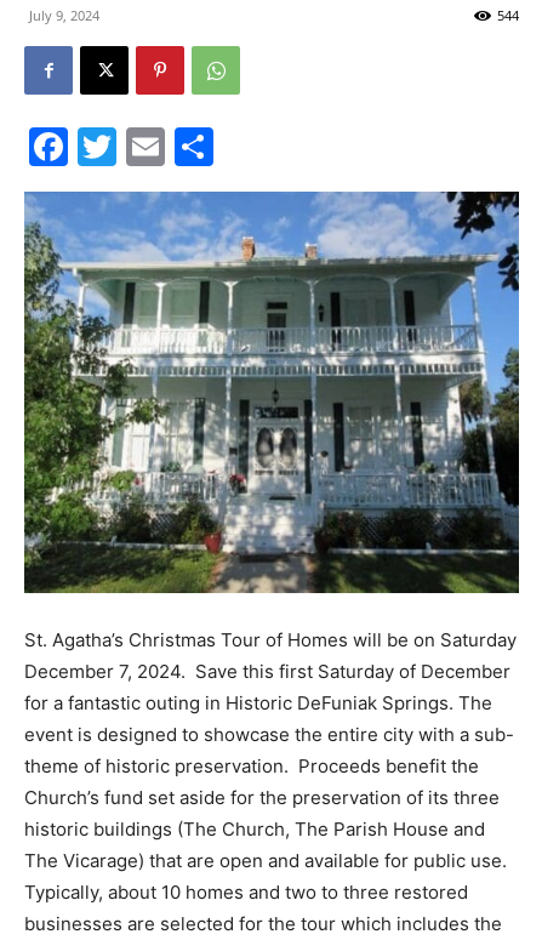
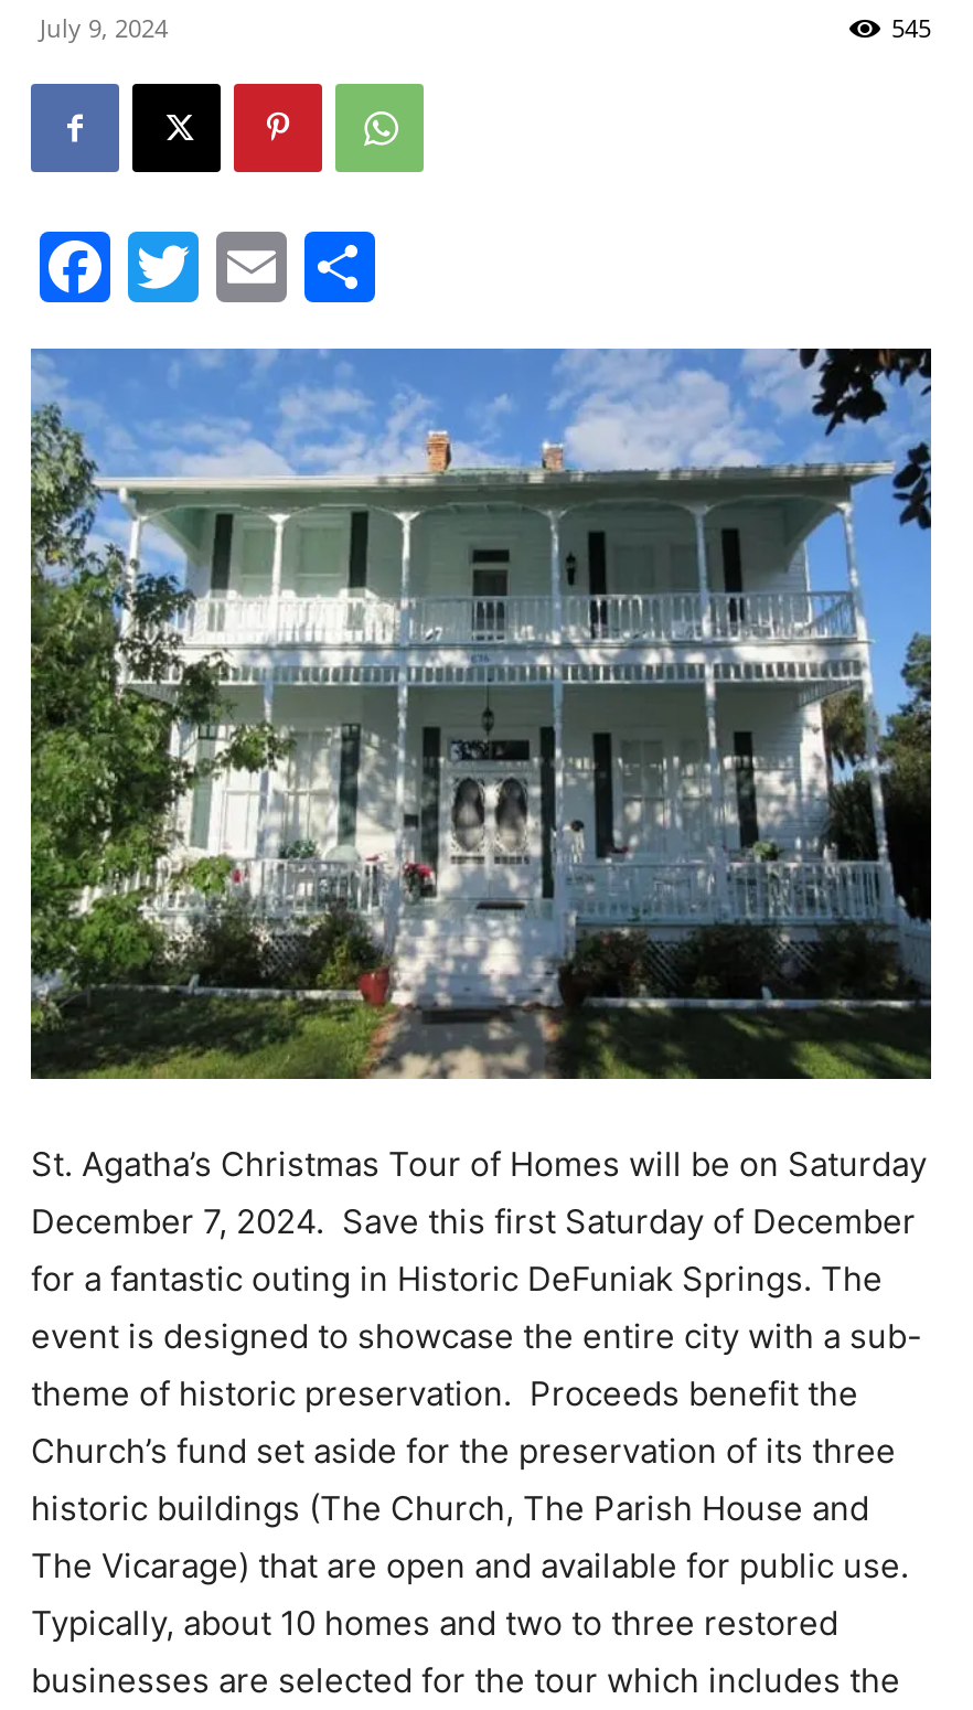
[497,6,519,24] 544 -> [891,11,931,44] 545

